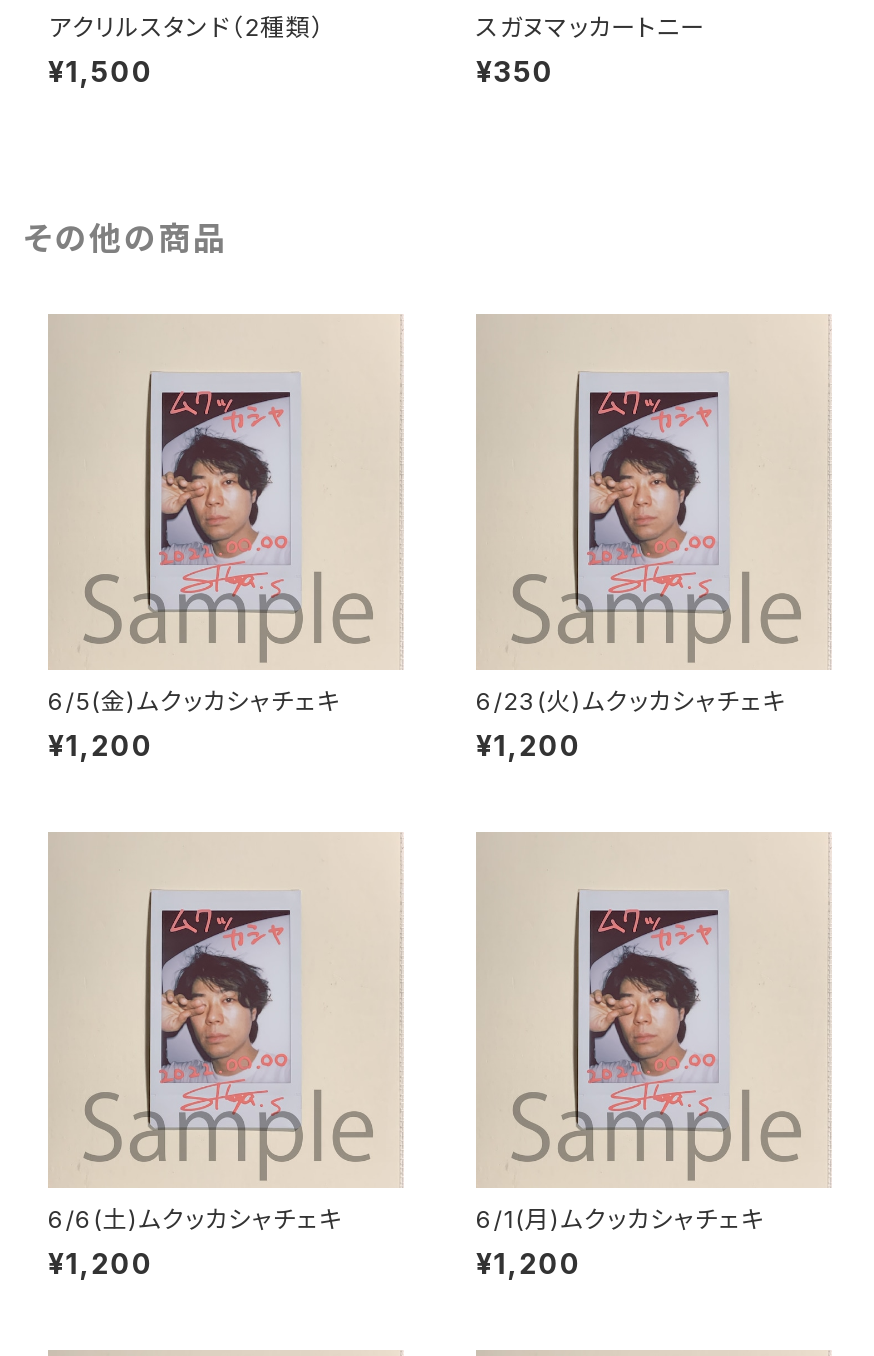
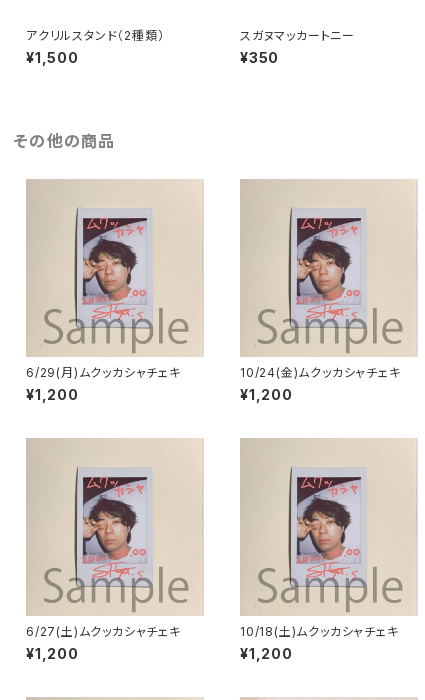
[48,686,340,716] 6/5(金)ムクッカシャチェキ -> [26,365,181,380] 6/29(月)ムクッカシャチェキ
[476,686,786,716] 6/23(火)ムクッカシャチェキ -> [240,365,401,380] 10/24(金)ムクッカシャチェキ
[48,1204,342,1234] 6/6(土)ムクッカシャチェキ -> [26,624,181,639] 6/27(土)ムクッカシャチェキ
[476,1204,764,1234] 6/1(月)ムクッカシャチェキ -> [240,624,399,639] 10/18(土)ムクッカシャチェキ

